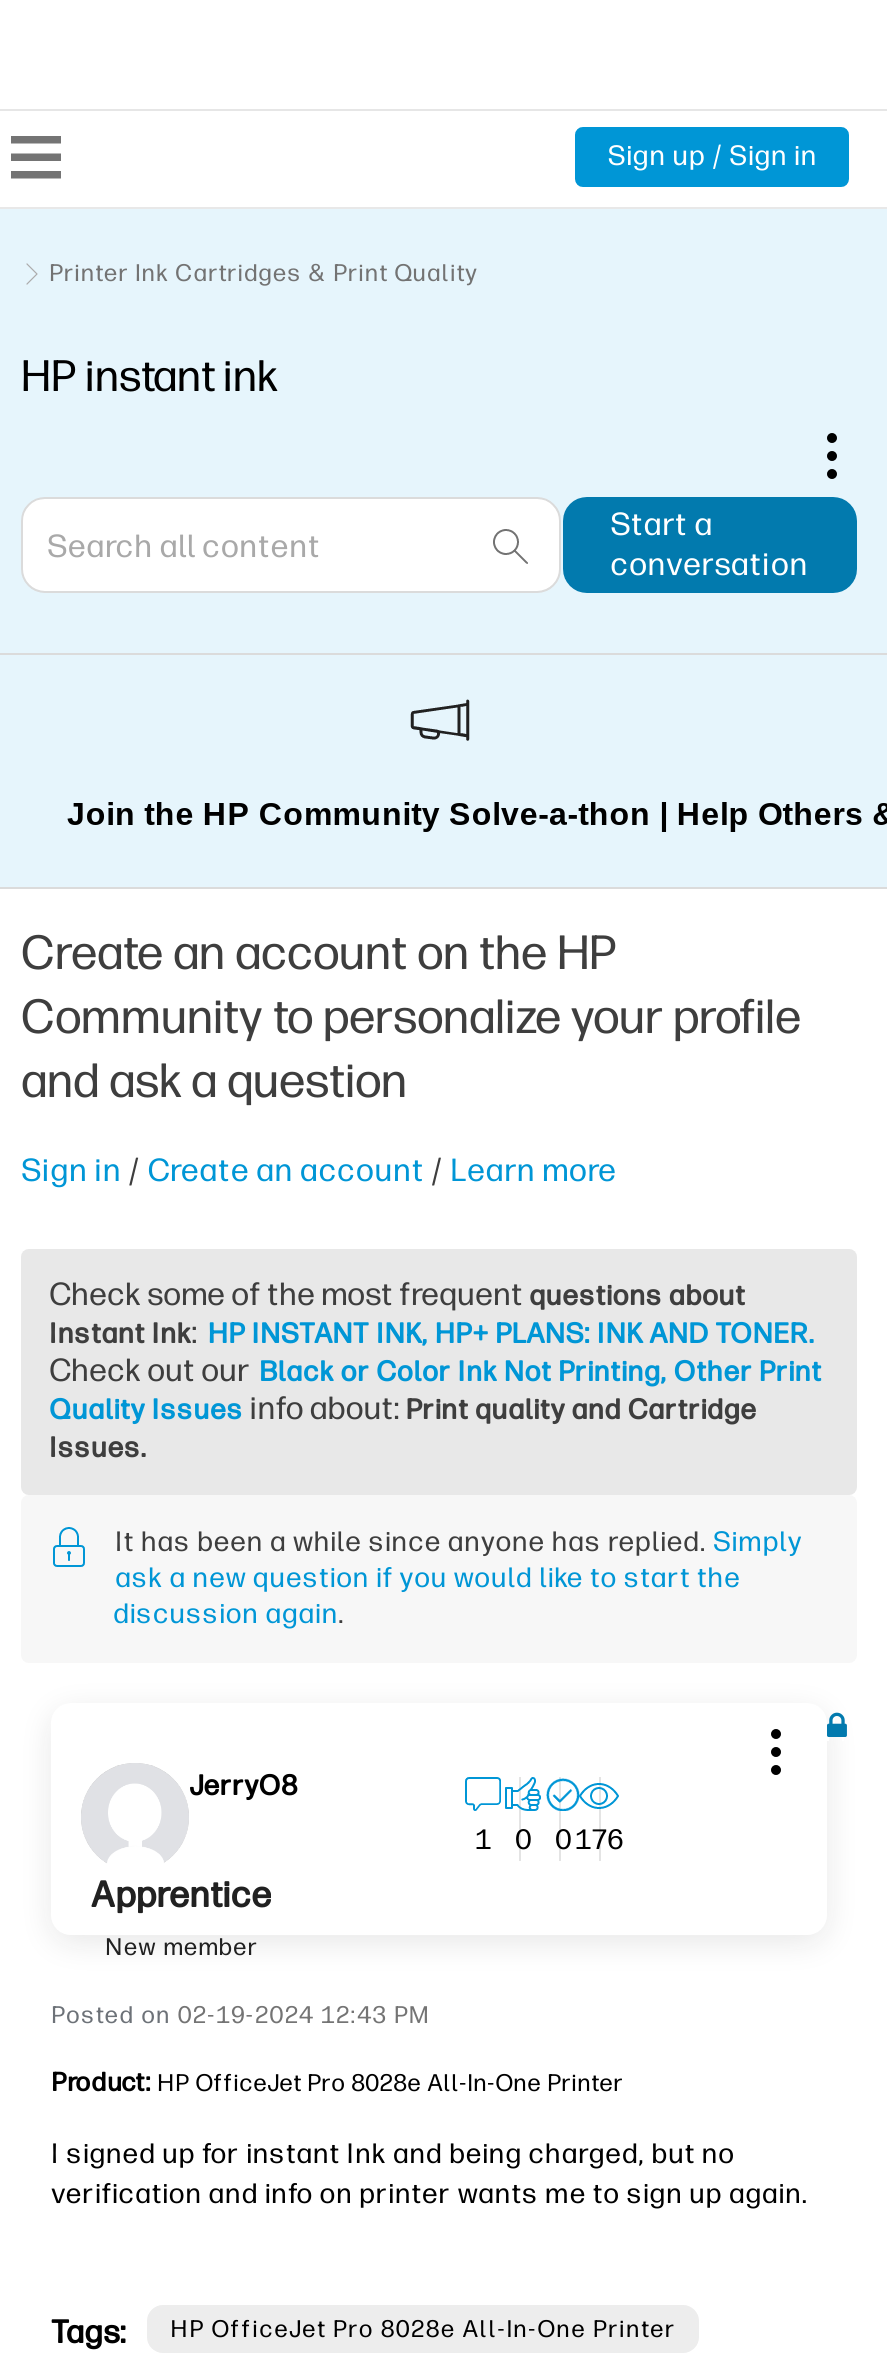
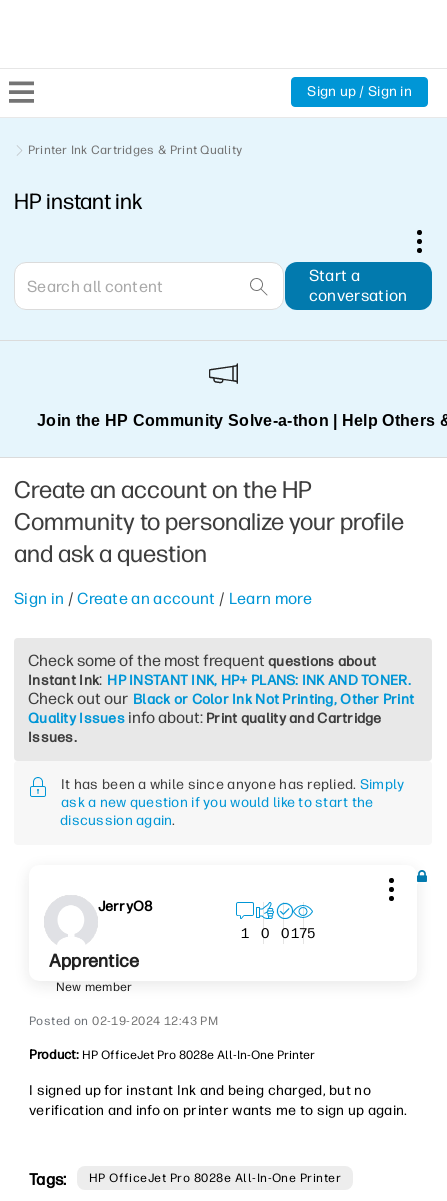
[475,1822,623,1857] 1 0 0 176 -> [241,924,315,942] 1 0 0 175

